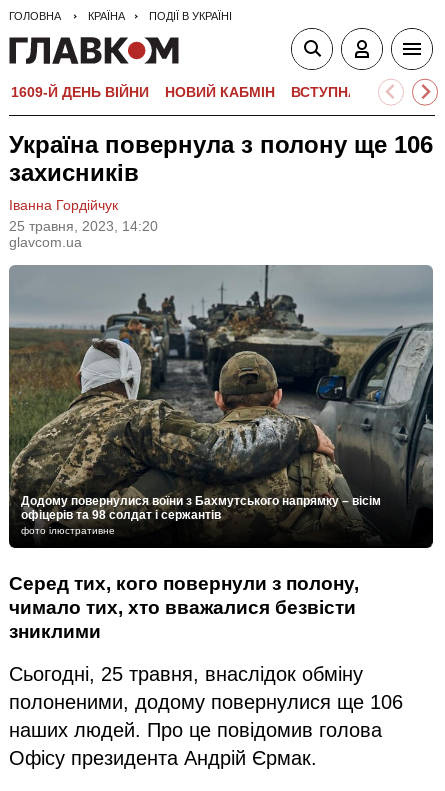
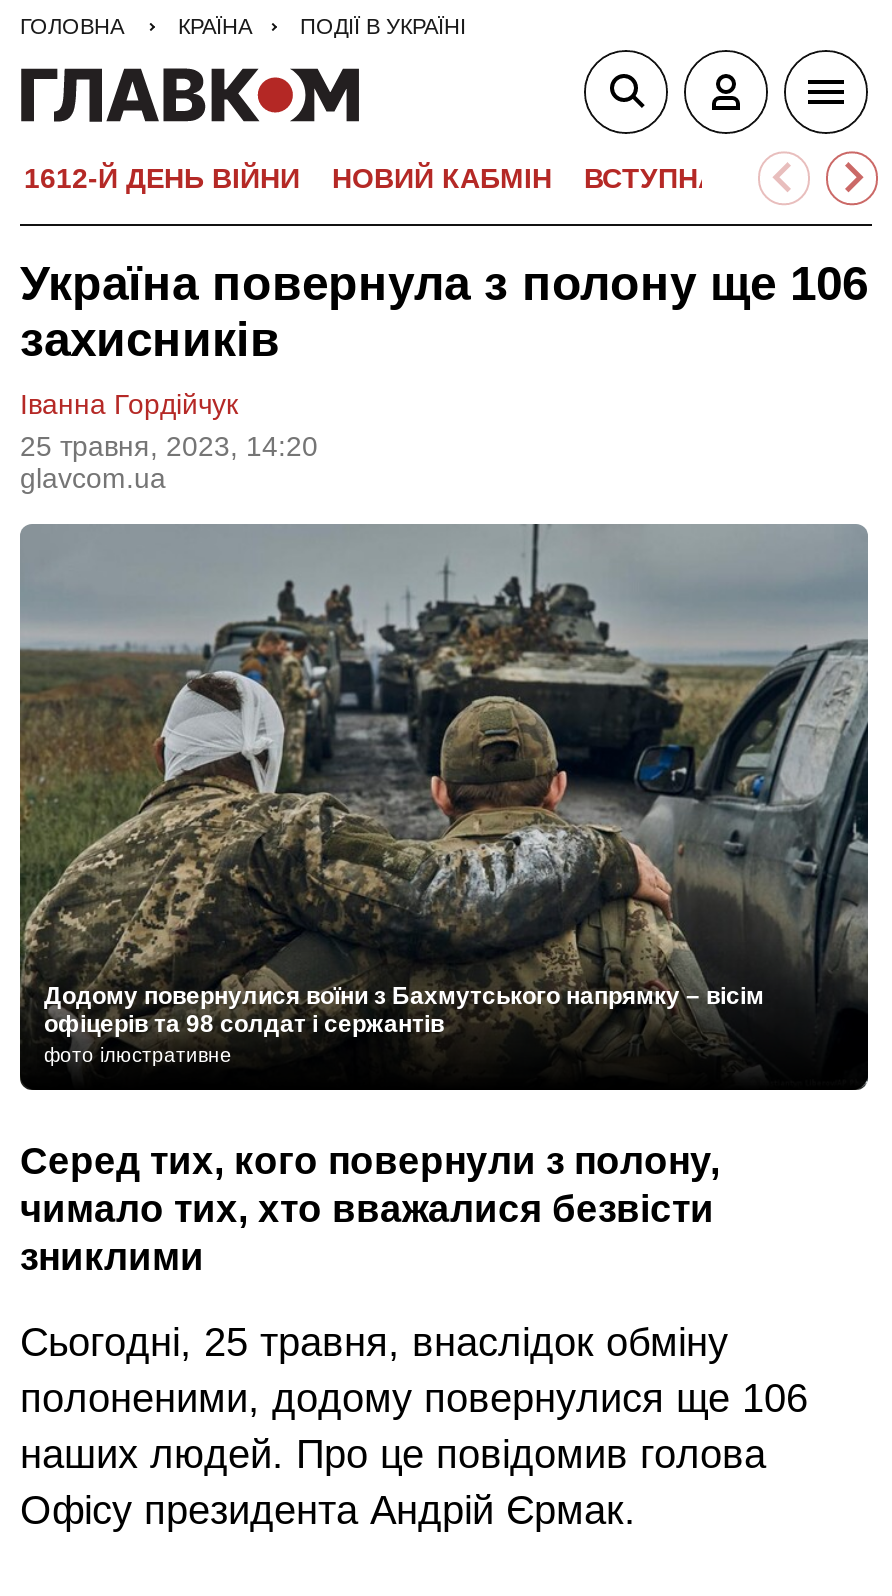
[11,84,149,100] 1609-Й ДЕНЬ ВІЙНИ -> [24,162,300,194] 1612-Й ДЕНЬ ВІЙНИ

